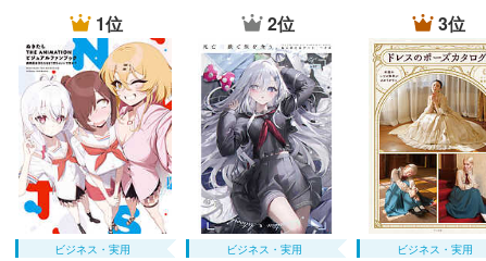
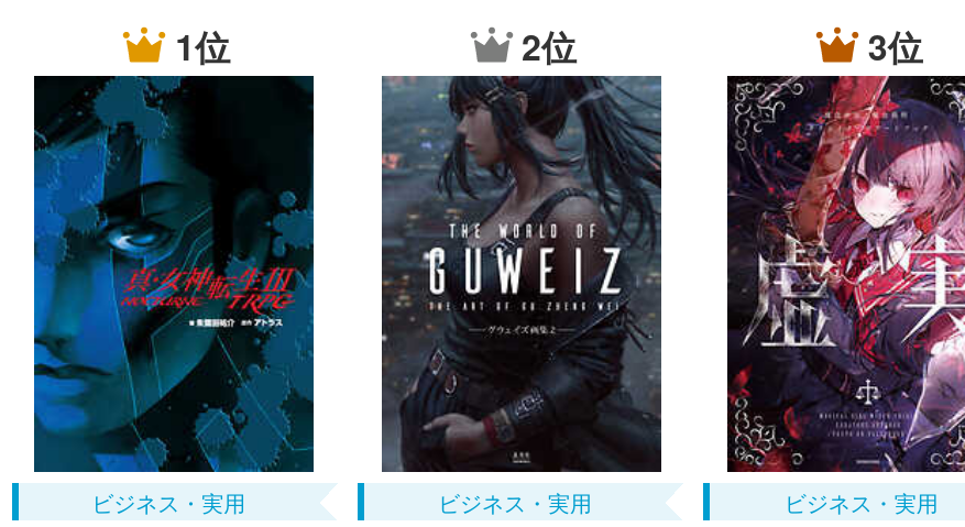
[18,37,173,235] [image] -> [21,74,329,474] [image]
[198,38,336,235] [image] -> [380,74,664,474] [image]
[369,38,483,234] [image] -> [725,74,958,474] [image]

